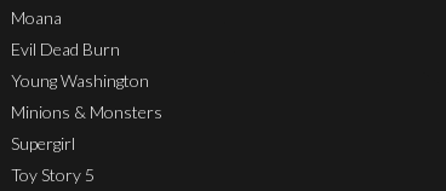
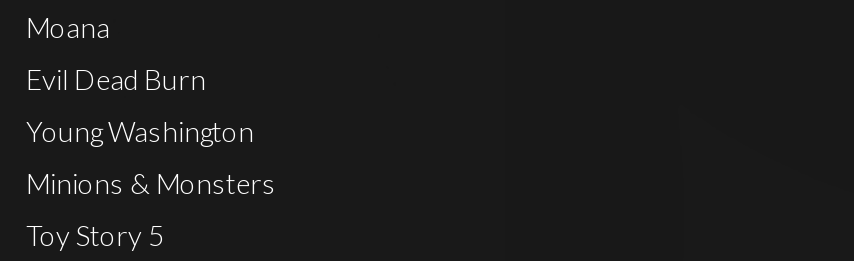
[11,133,75,153] Supergirl -> none

